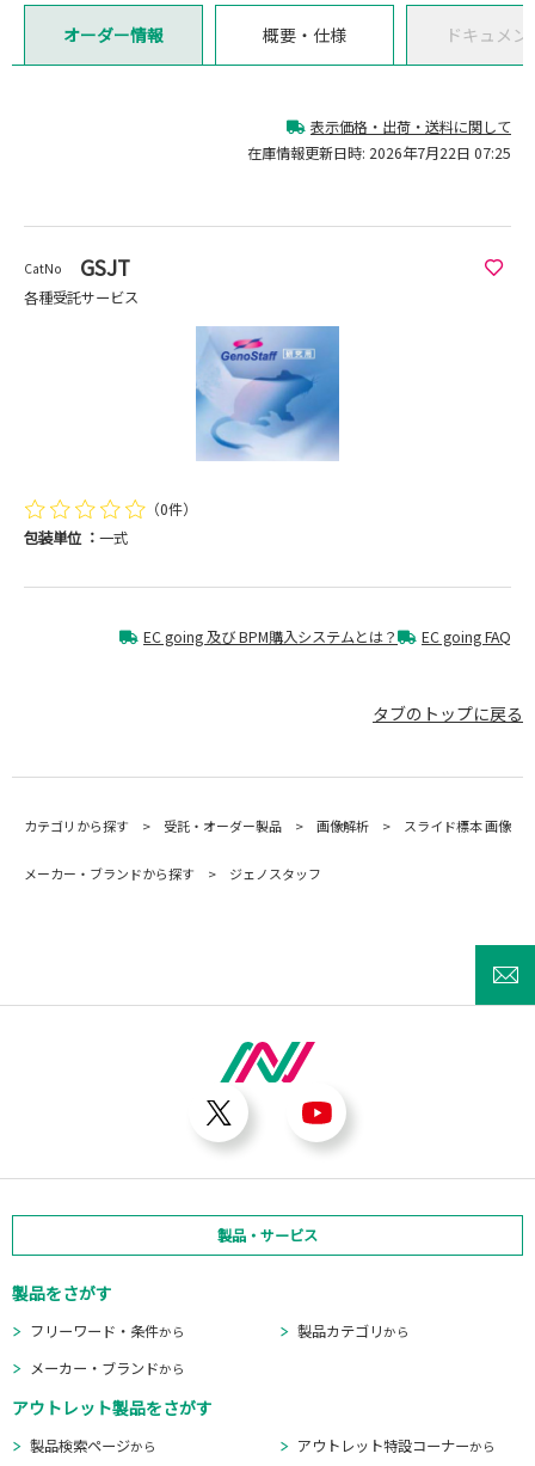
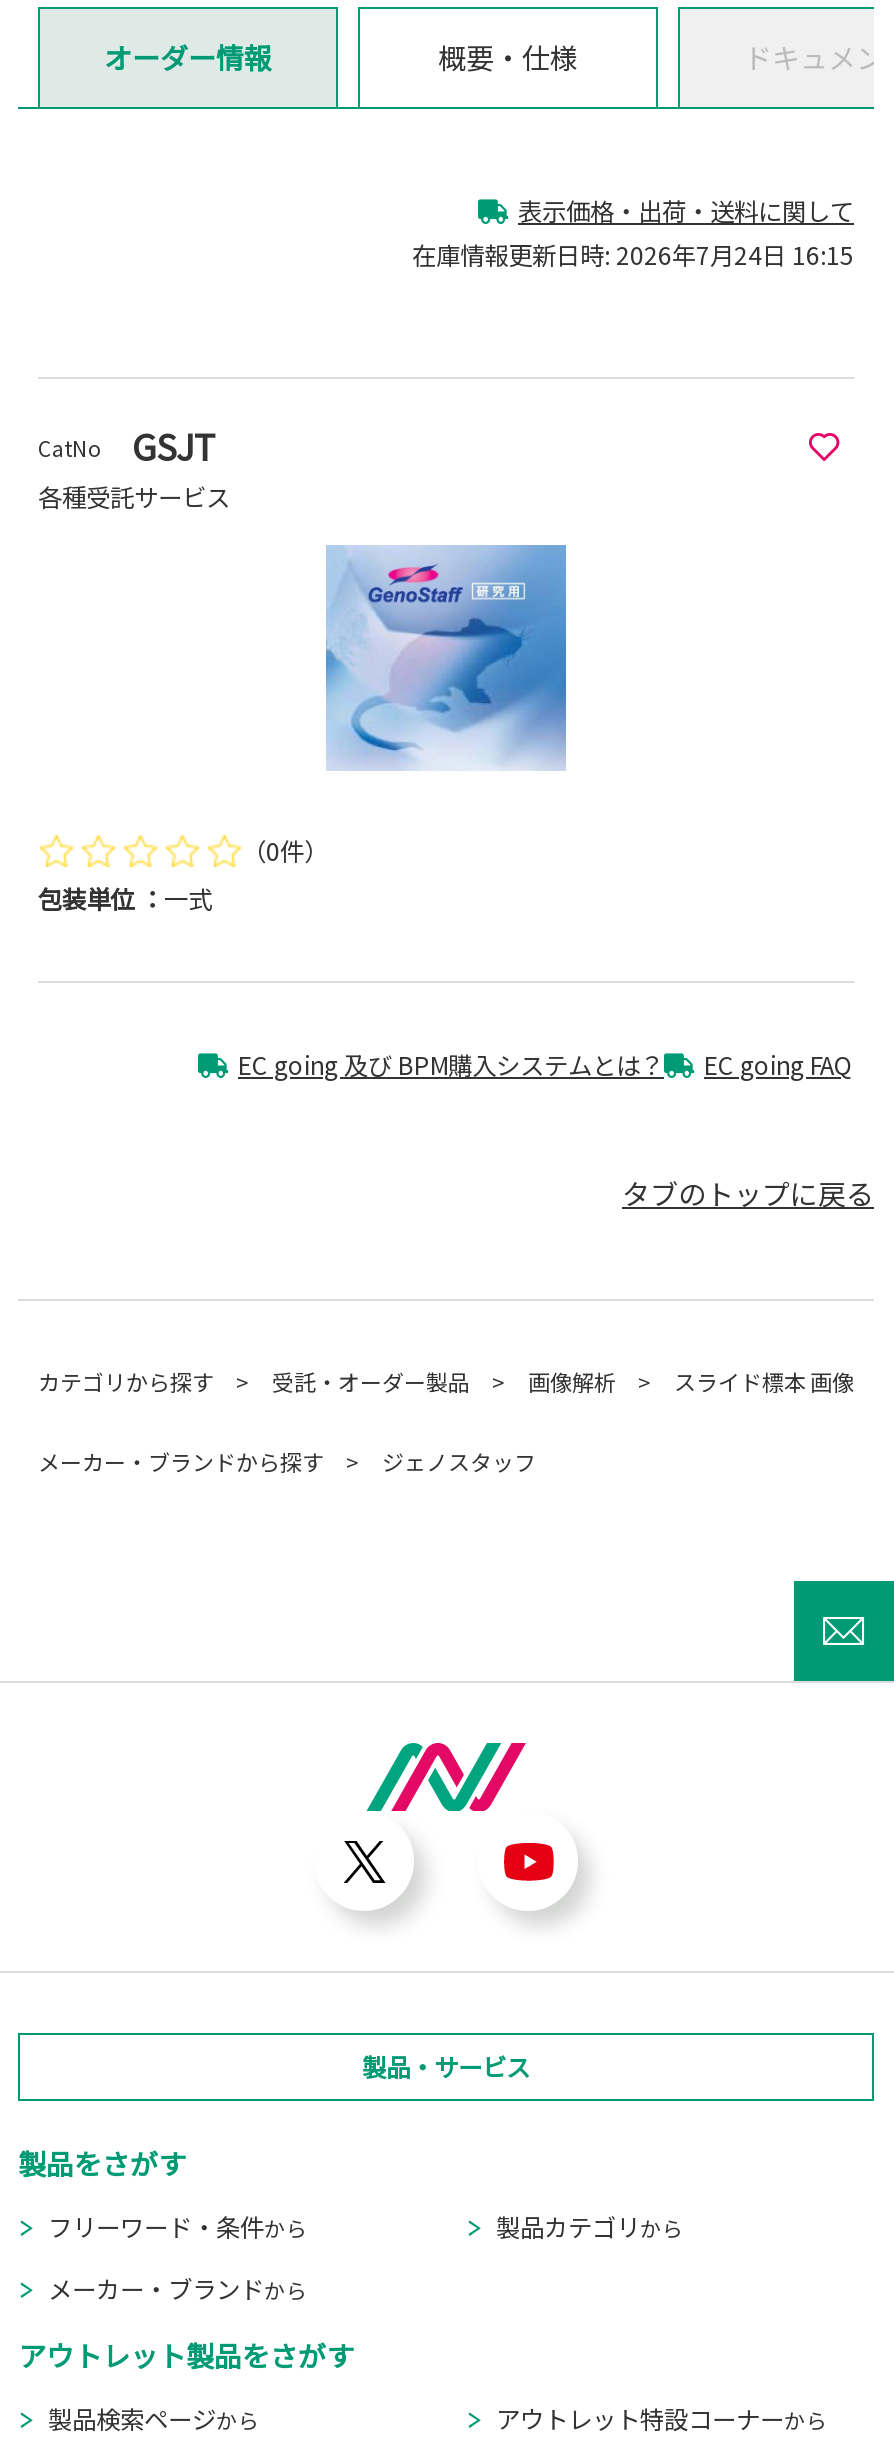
[247,142,511,163] 在庫情報更新日時 2026年7月22日 07:25 -> [412,236,854,272] 在庫情報更新日時 2026年7月24日 16:15

